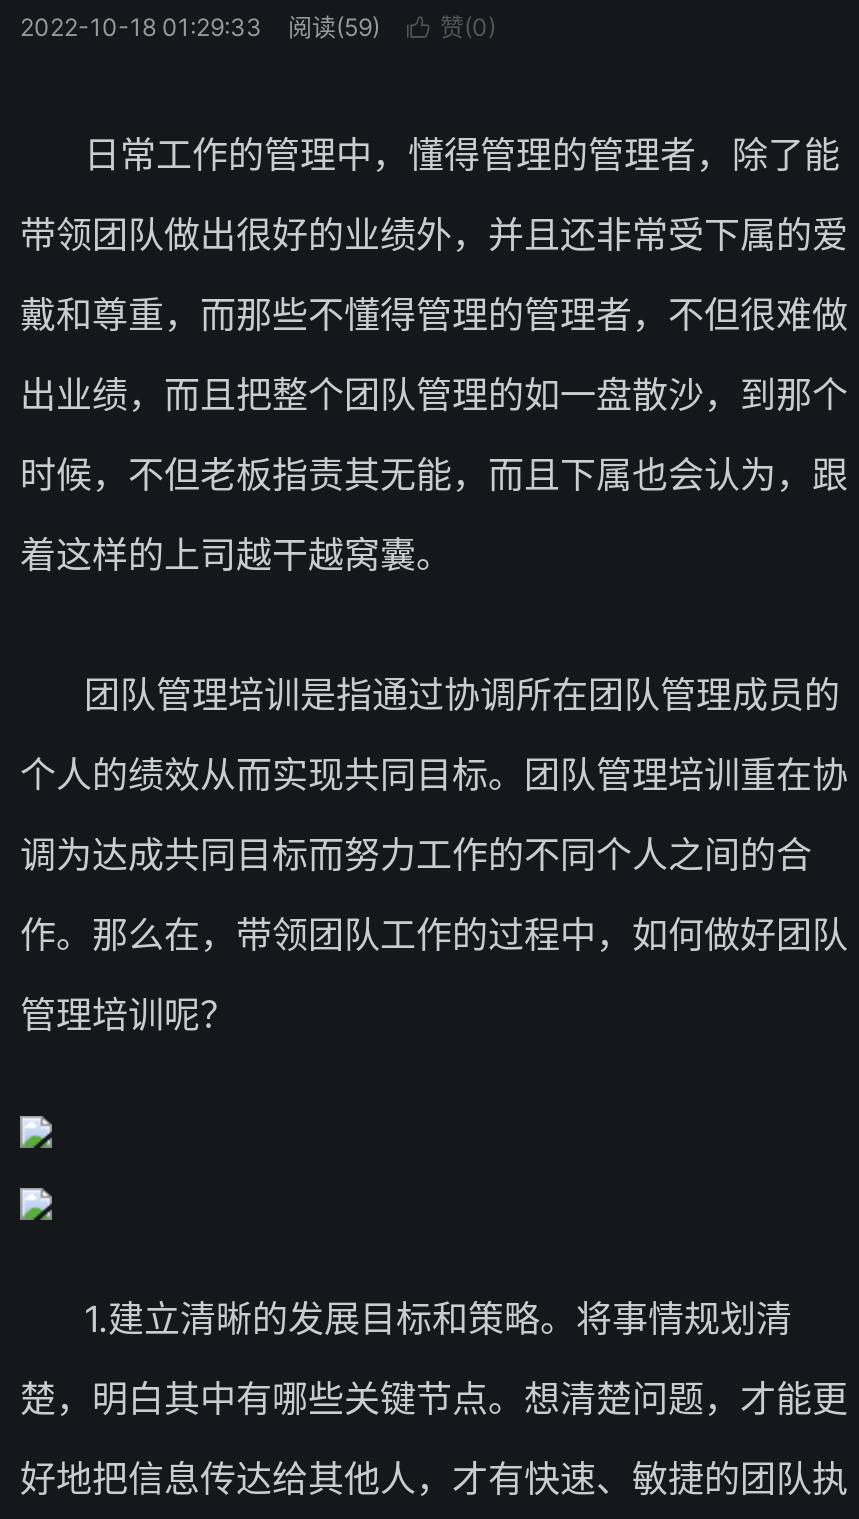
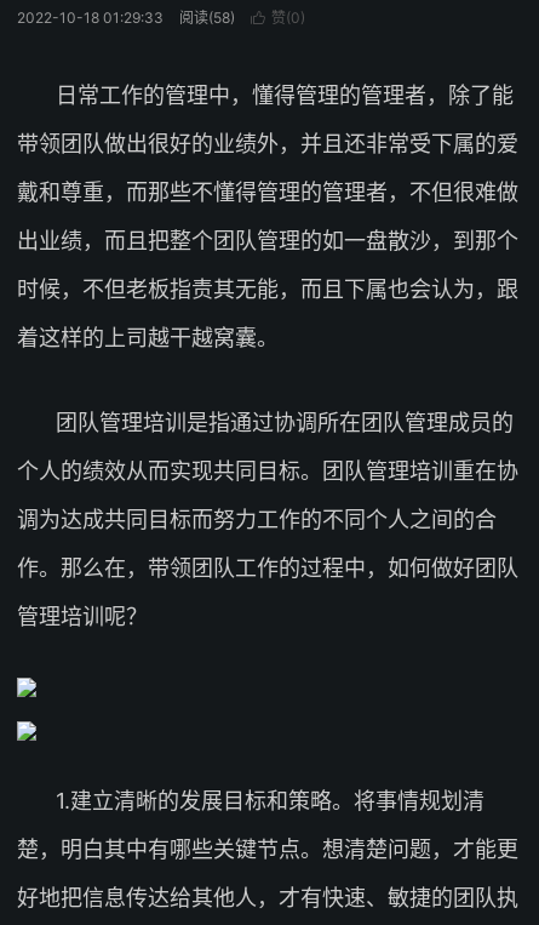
[288,12,380,42] 阅读(59) -> [179,8,235,27] 阅读(58)

